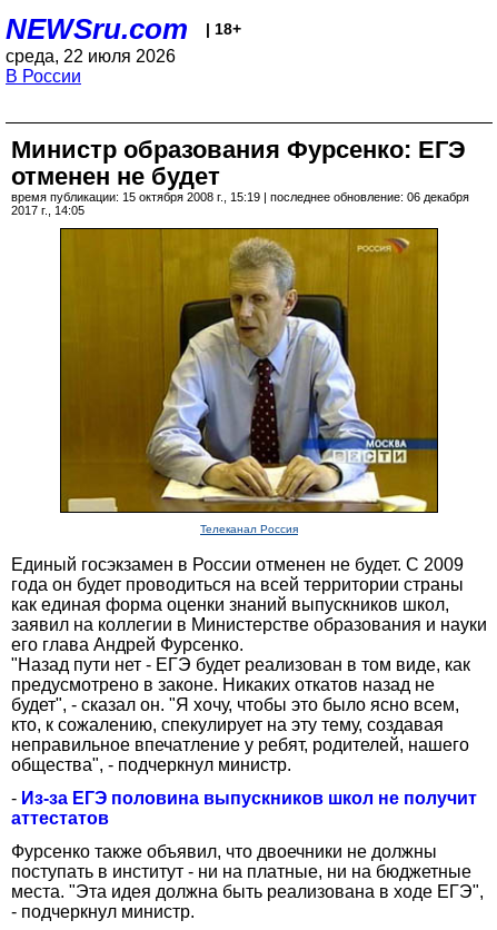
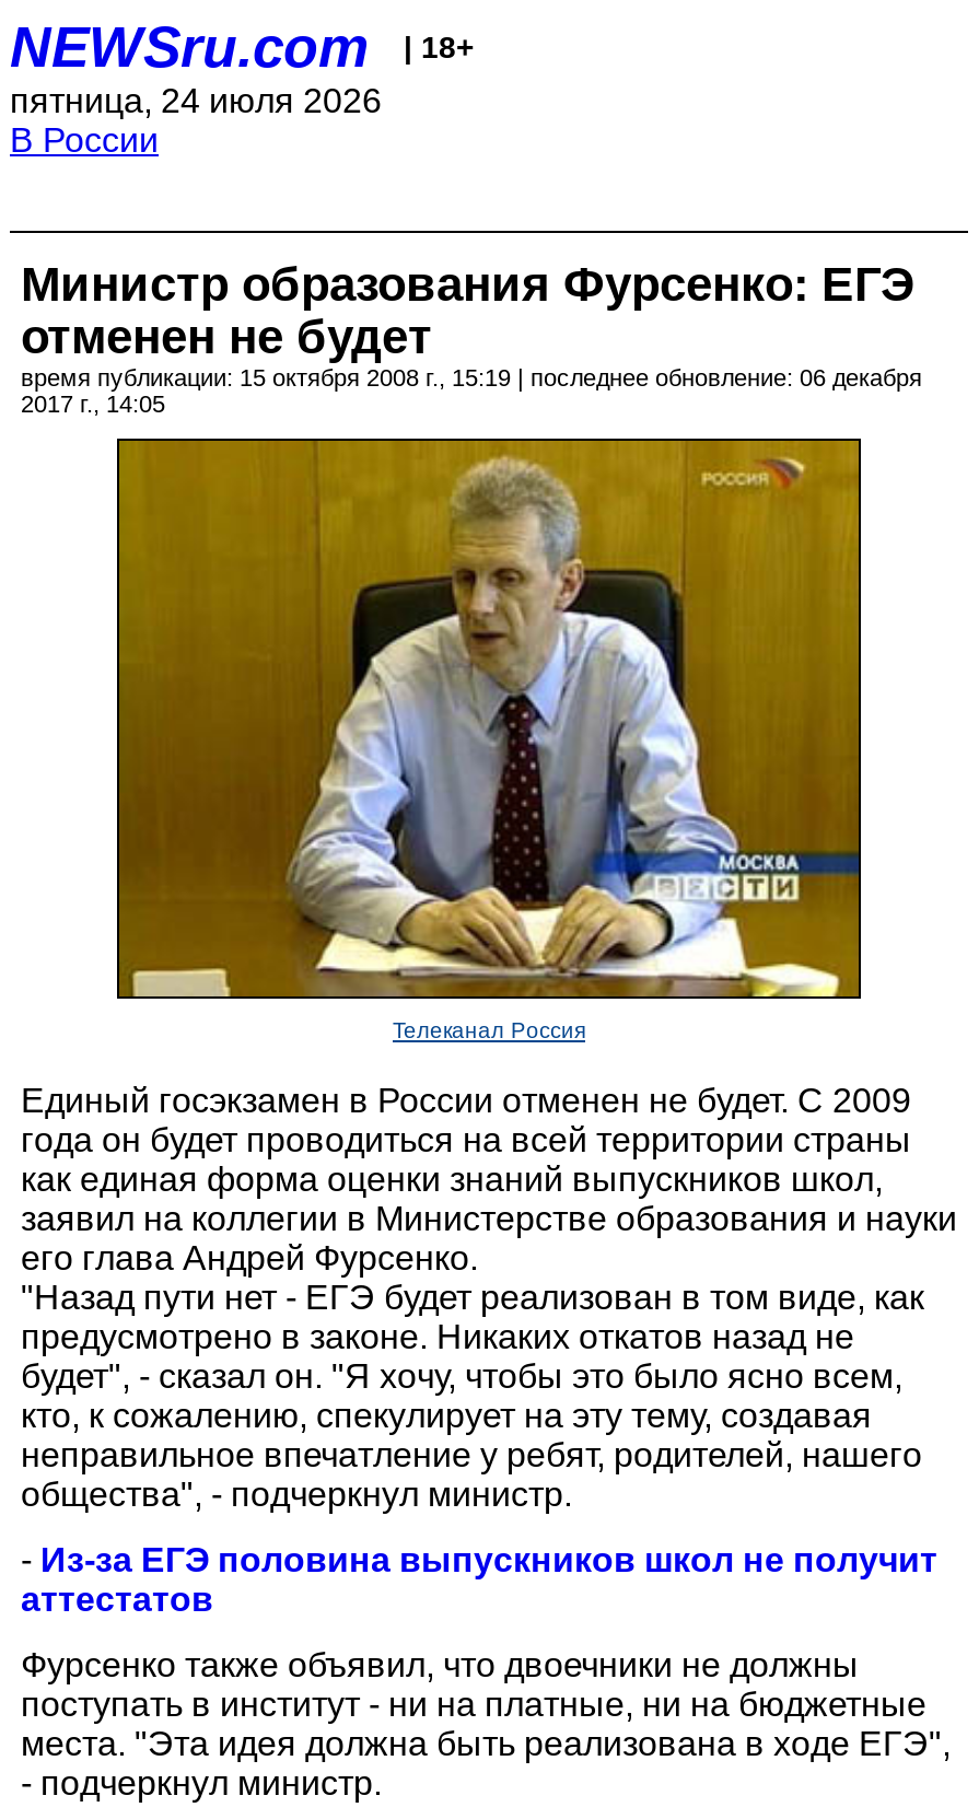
[6,47,176,66] среда, 22 июля 2026 -> [10,82,382,119] пятница, 24 июля 2026

